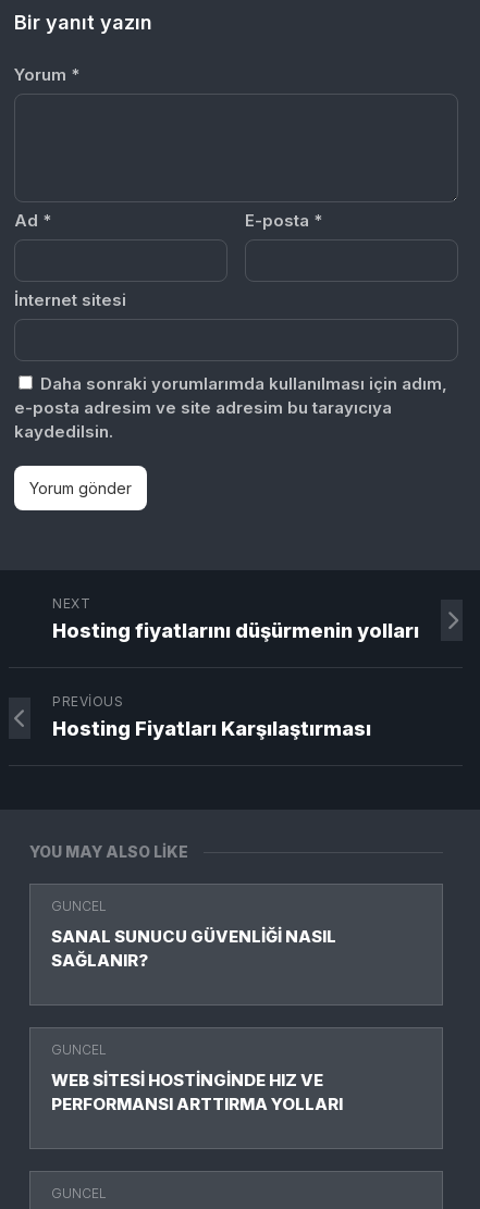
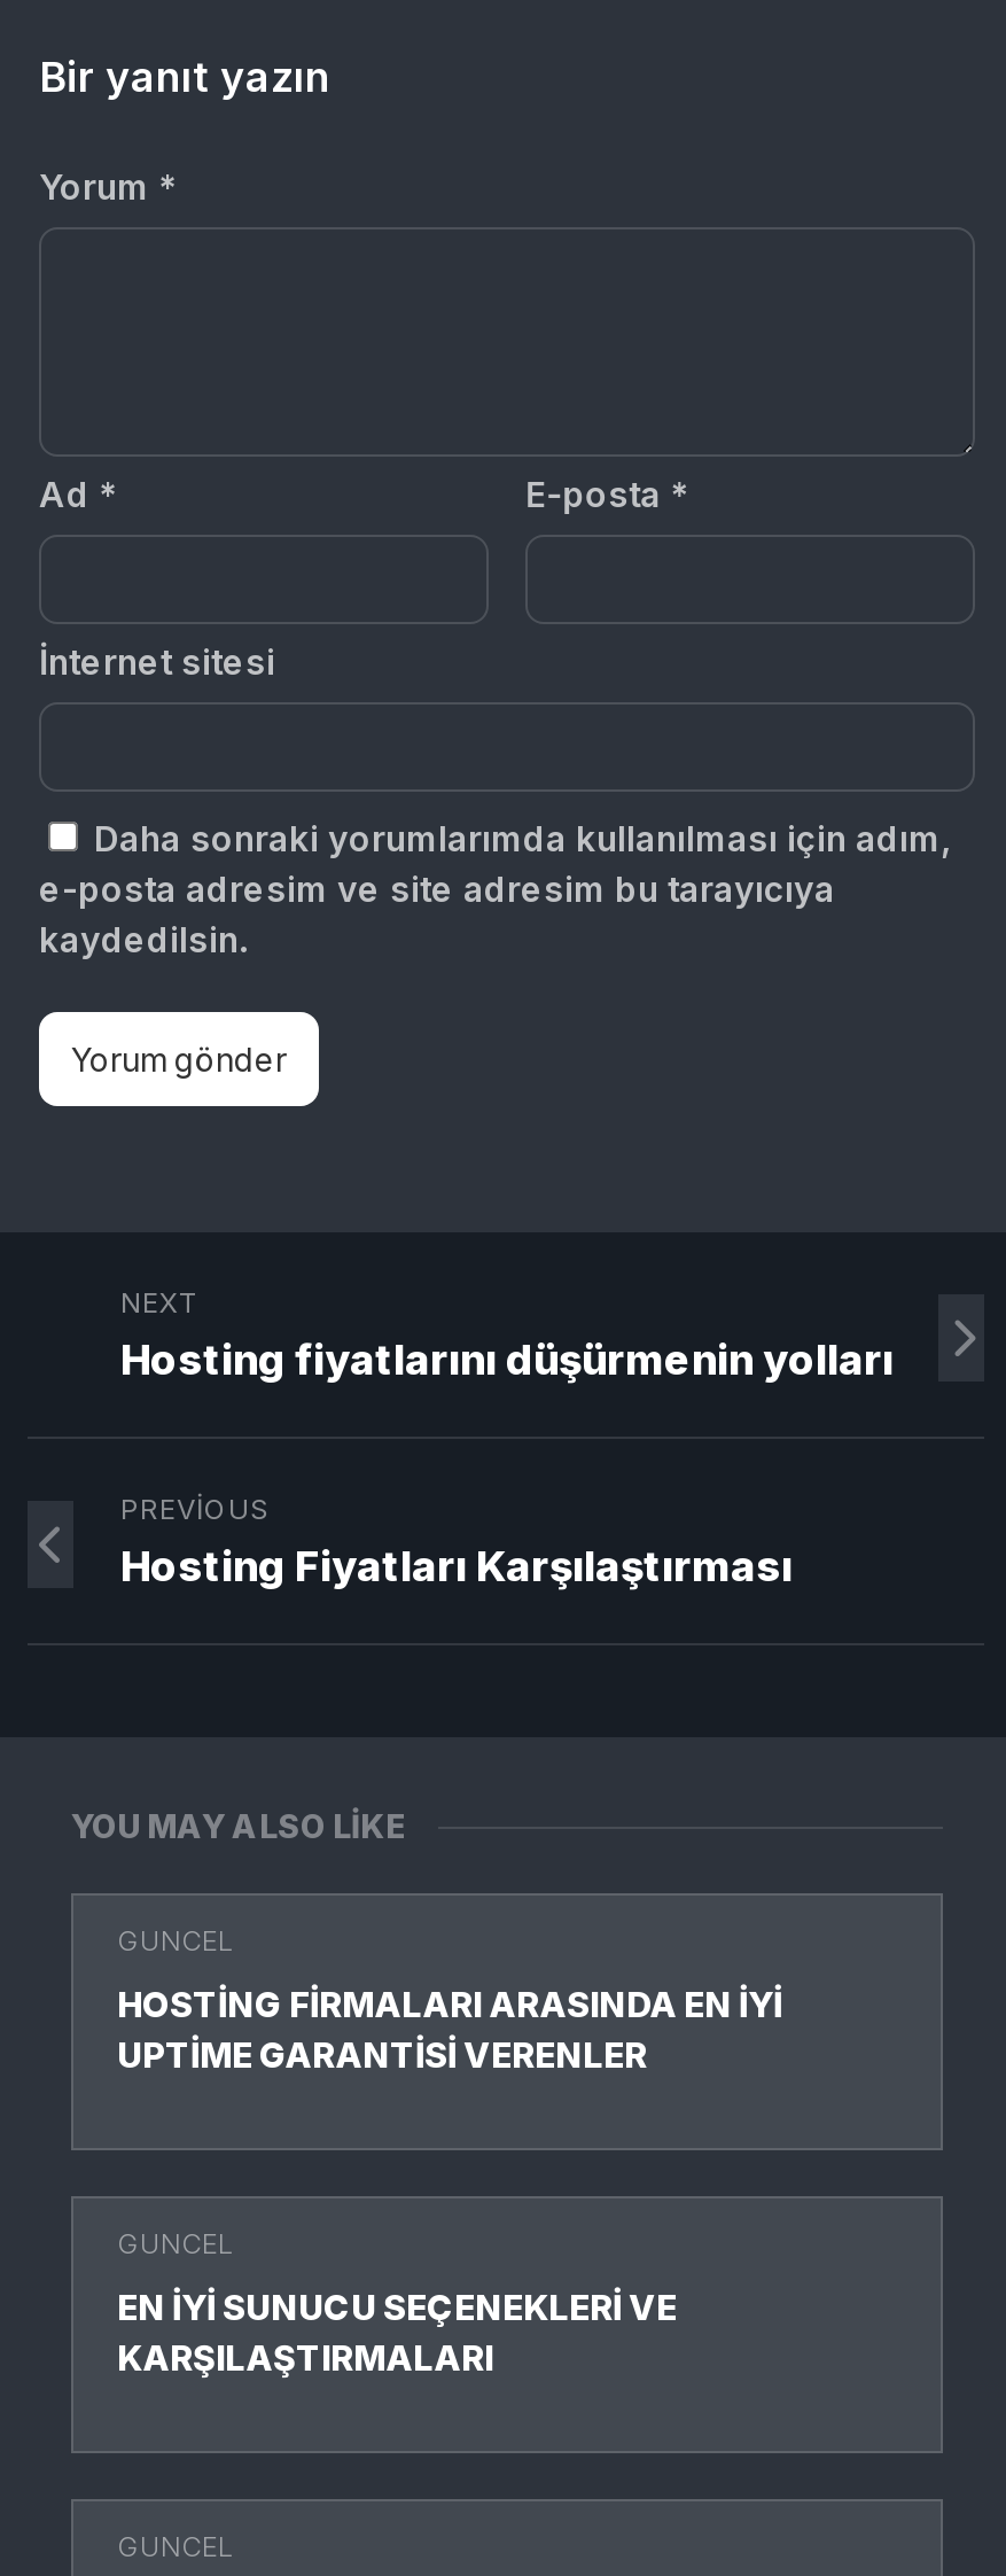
[51,926,336,971] SANAL SUNUCU GÜVENLIĞI NASIL | SAĞLANIR? -> [117,1983,782,2077] HOSTING FIRMALARI ARASINDA EN İYI | UPTIME GARANTISI VERENLER
[51,1070,343,1114] WEB SITESI HOSTINGINDE HIZ VE | PERFORMANSI ARTTIRMA YOLLARI -> [117,2286,677,2380] EN İYI SUNUCU SEÇENEKLERI VE | KARŞILAŞTIRMALARI

